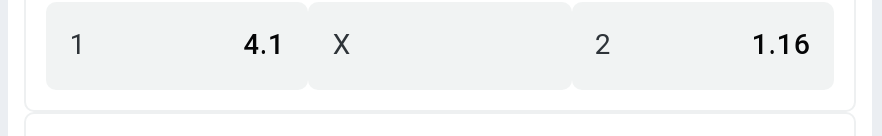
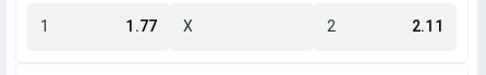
[243,28,351,60] 4.1 X -> [126,17,194,35] 1.77 X
[752,28,810,60] 1.16 -> [412,17,444,35] 2.11

